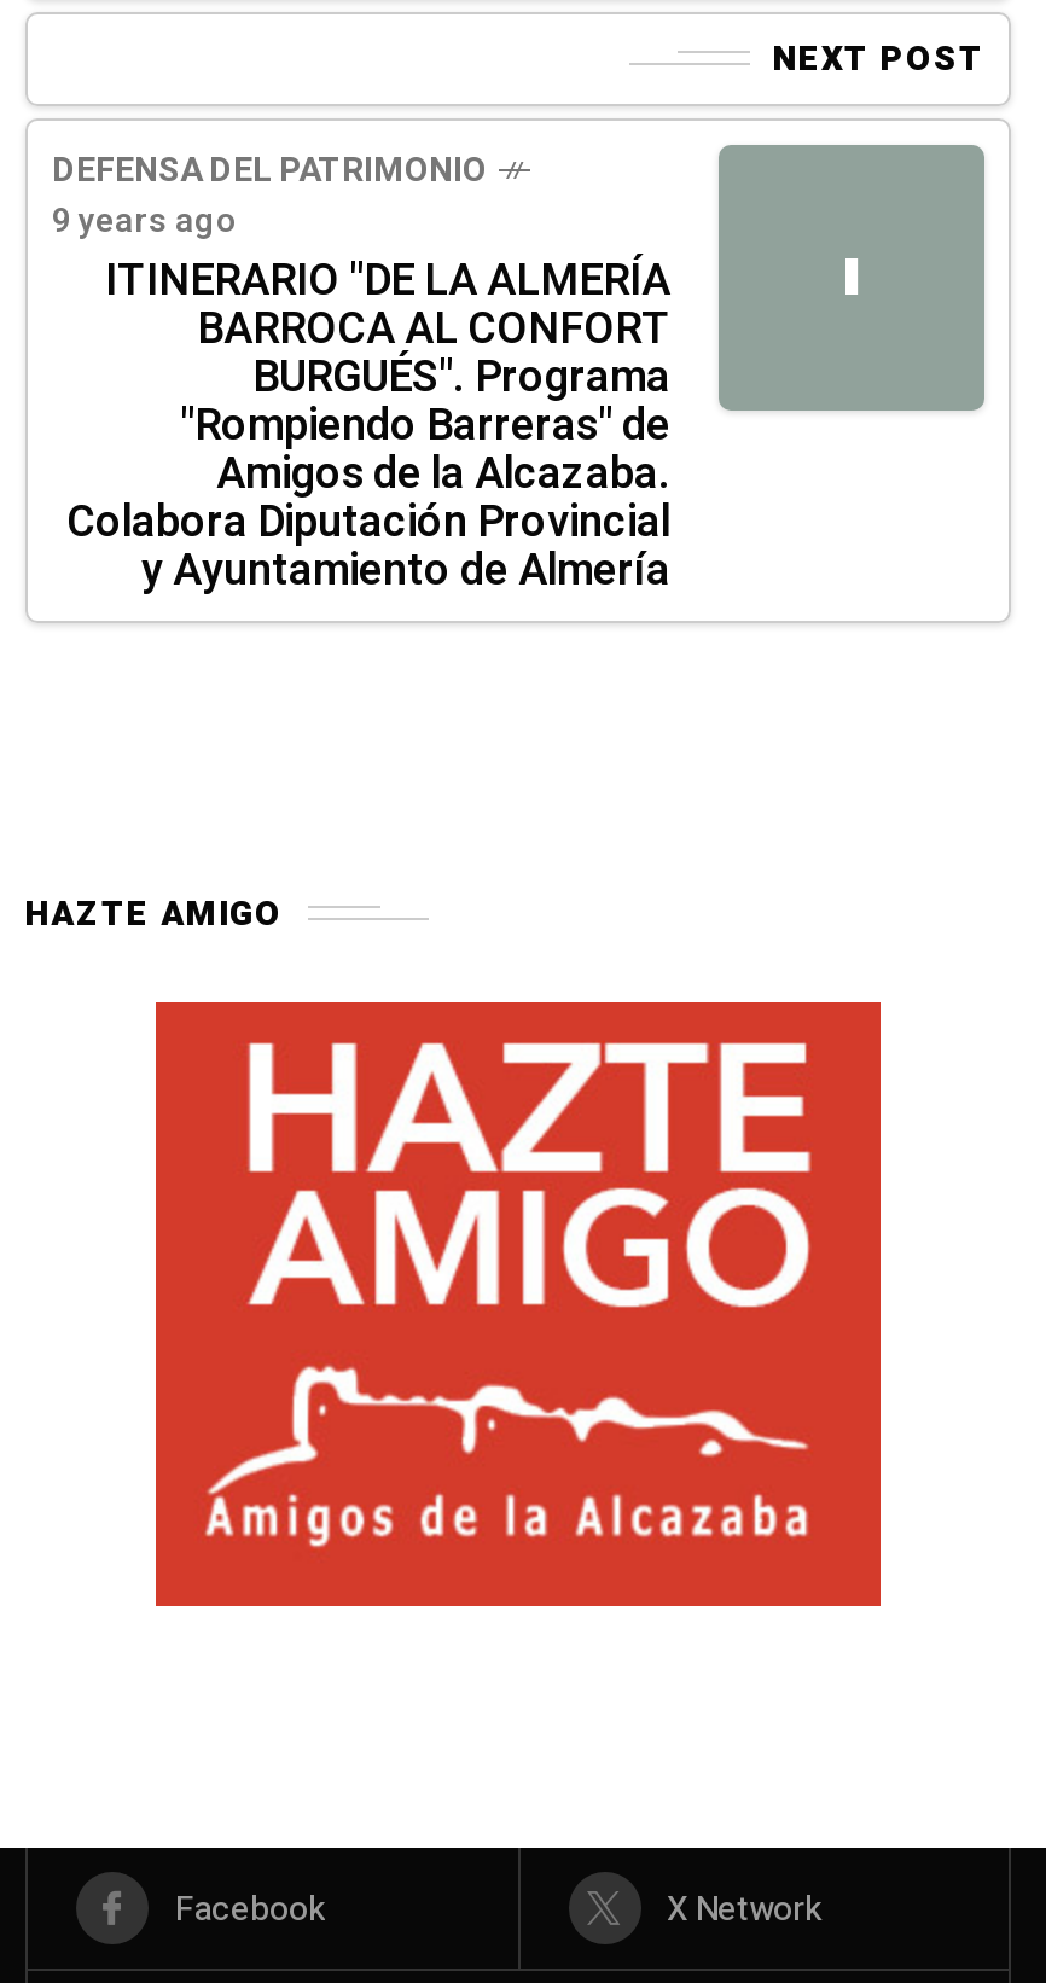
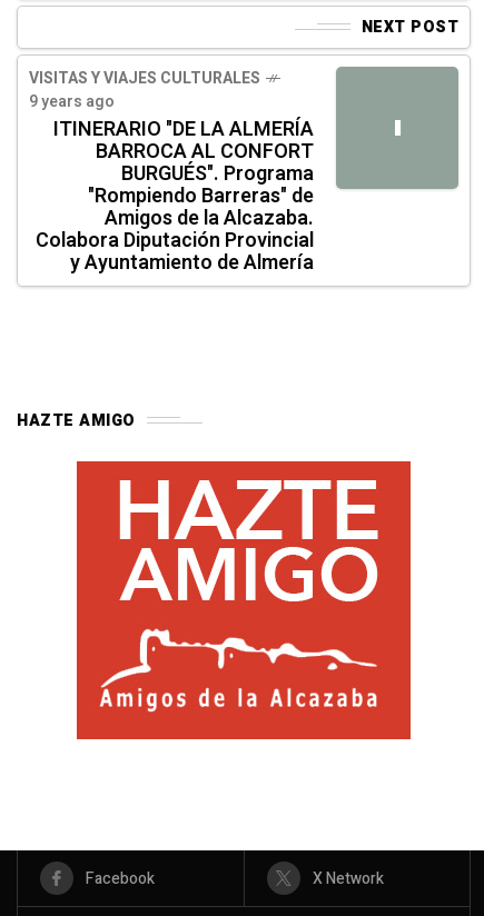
[52,144,487,195] DEFENSA DEL PATRIMONIO -> [29,66,260,90] VISITAS Y VIAJES CULTURALES

